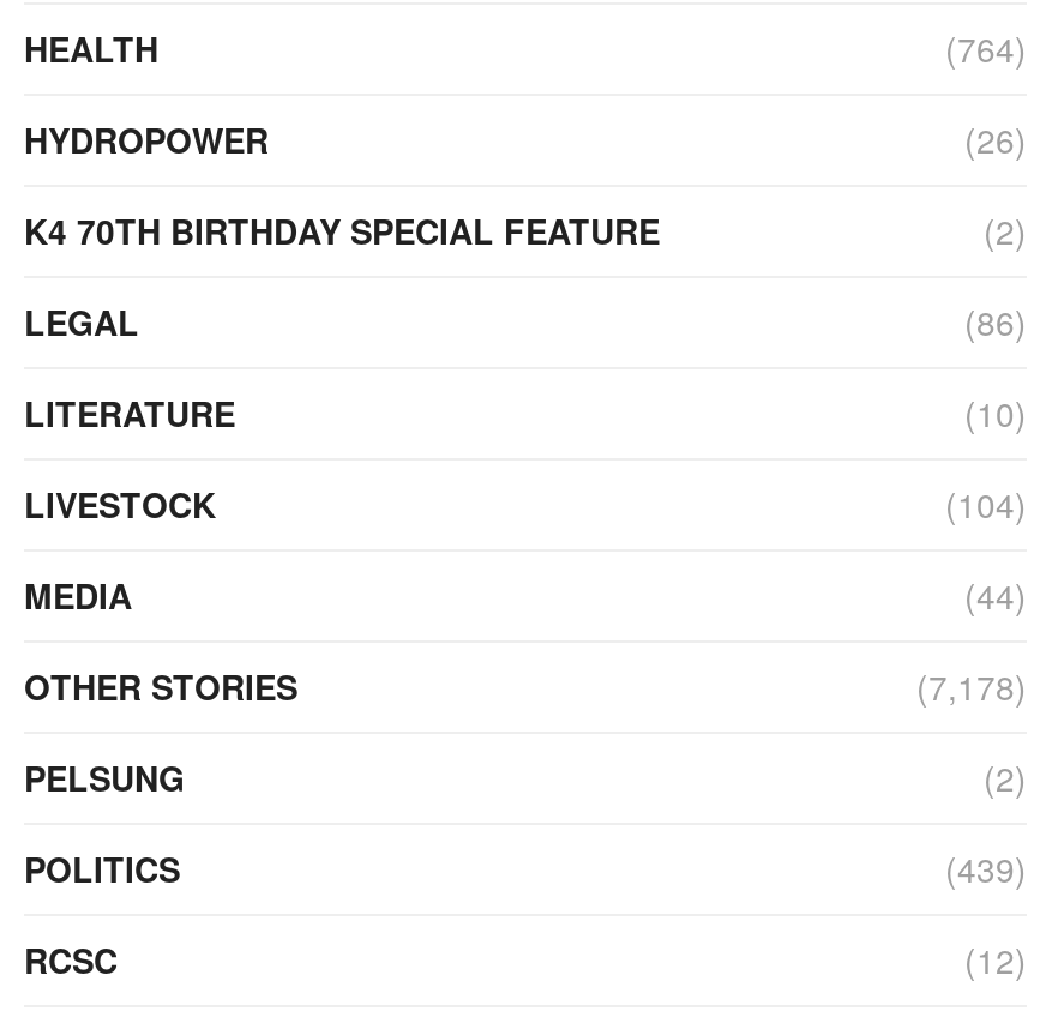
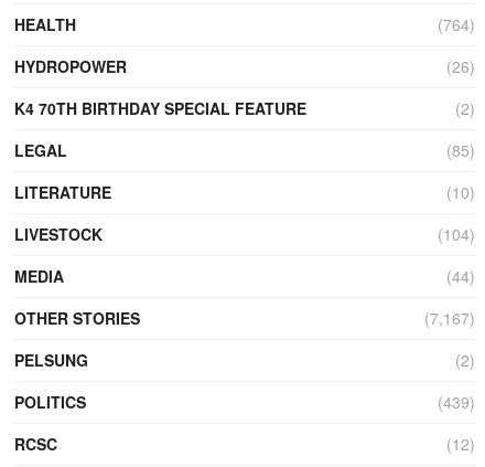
[964,298,1027,346] (86) -> [446,139,475,161] (85)
[916,663,1027,711] (7,178) -> [424,307,475,329] (7,167)

